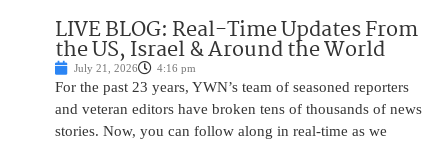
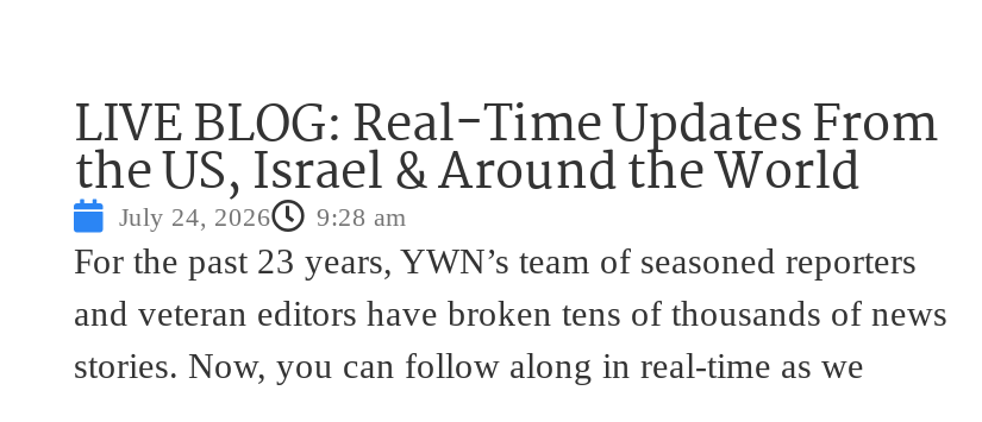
[74,62,196,74] July 21, 2026 | 4:16 pm -> [119,202,407,231] July 24, 2026 | 9:28 am

